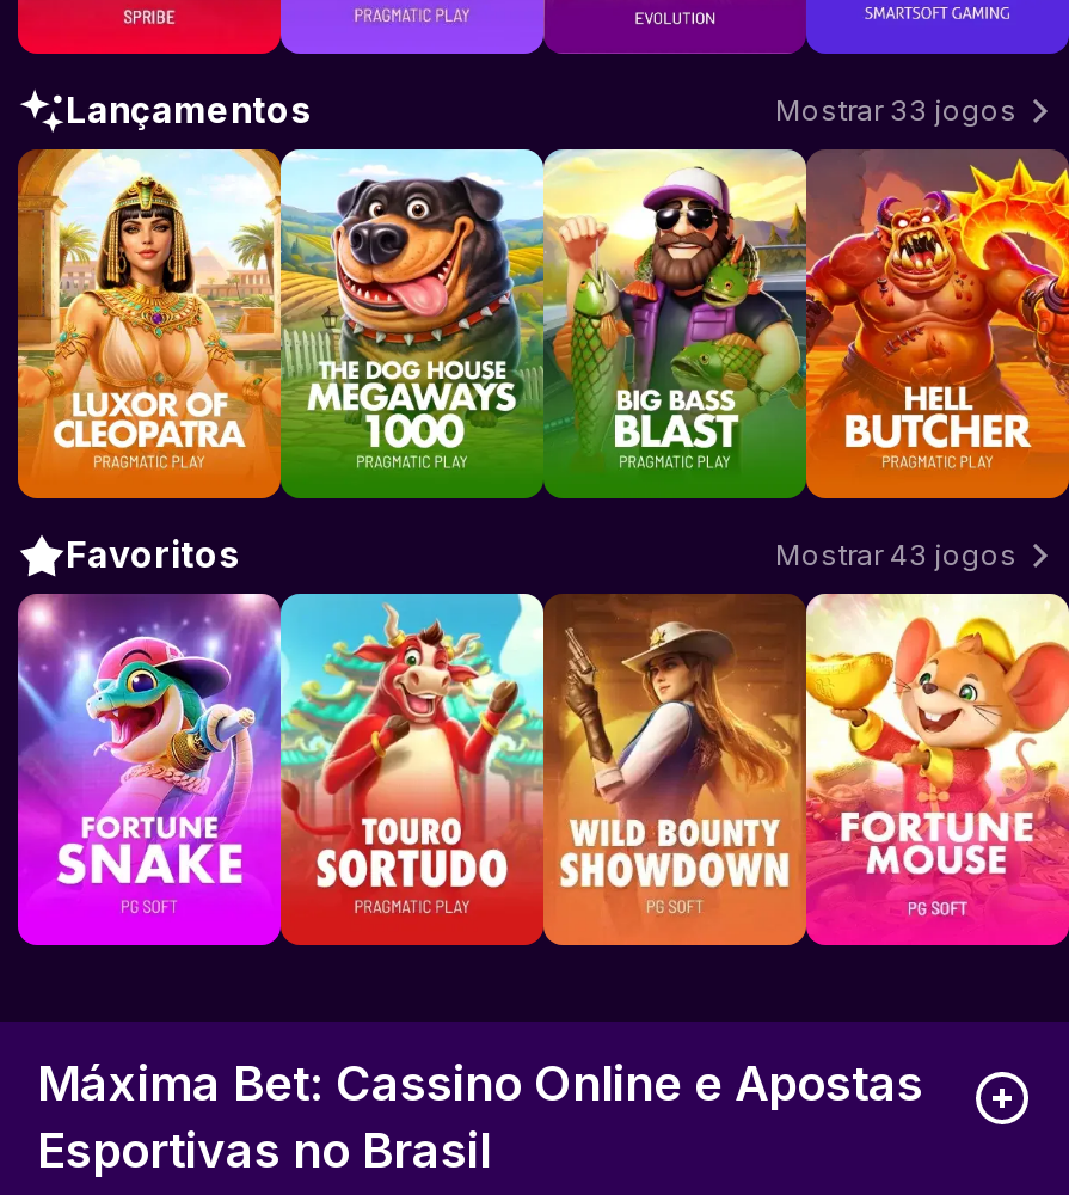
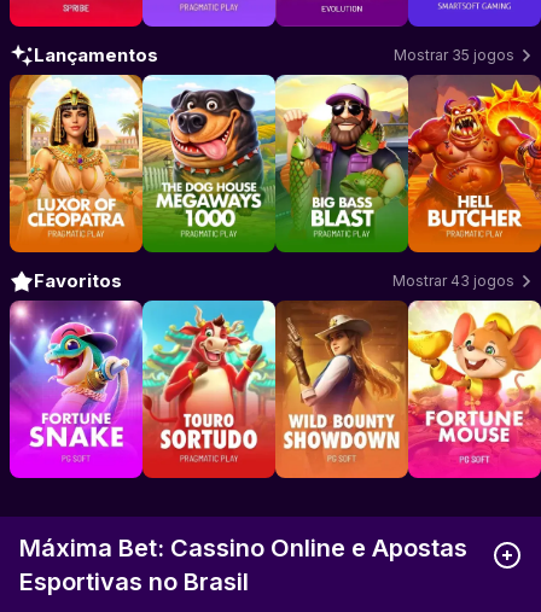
[775,92,1016,128] Mostrar 33 jogos -> [394,46,514,64] Mostrar 35 jogos

